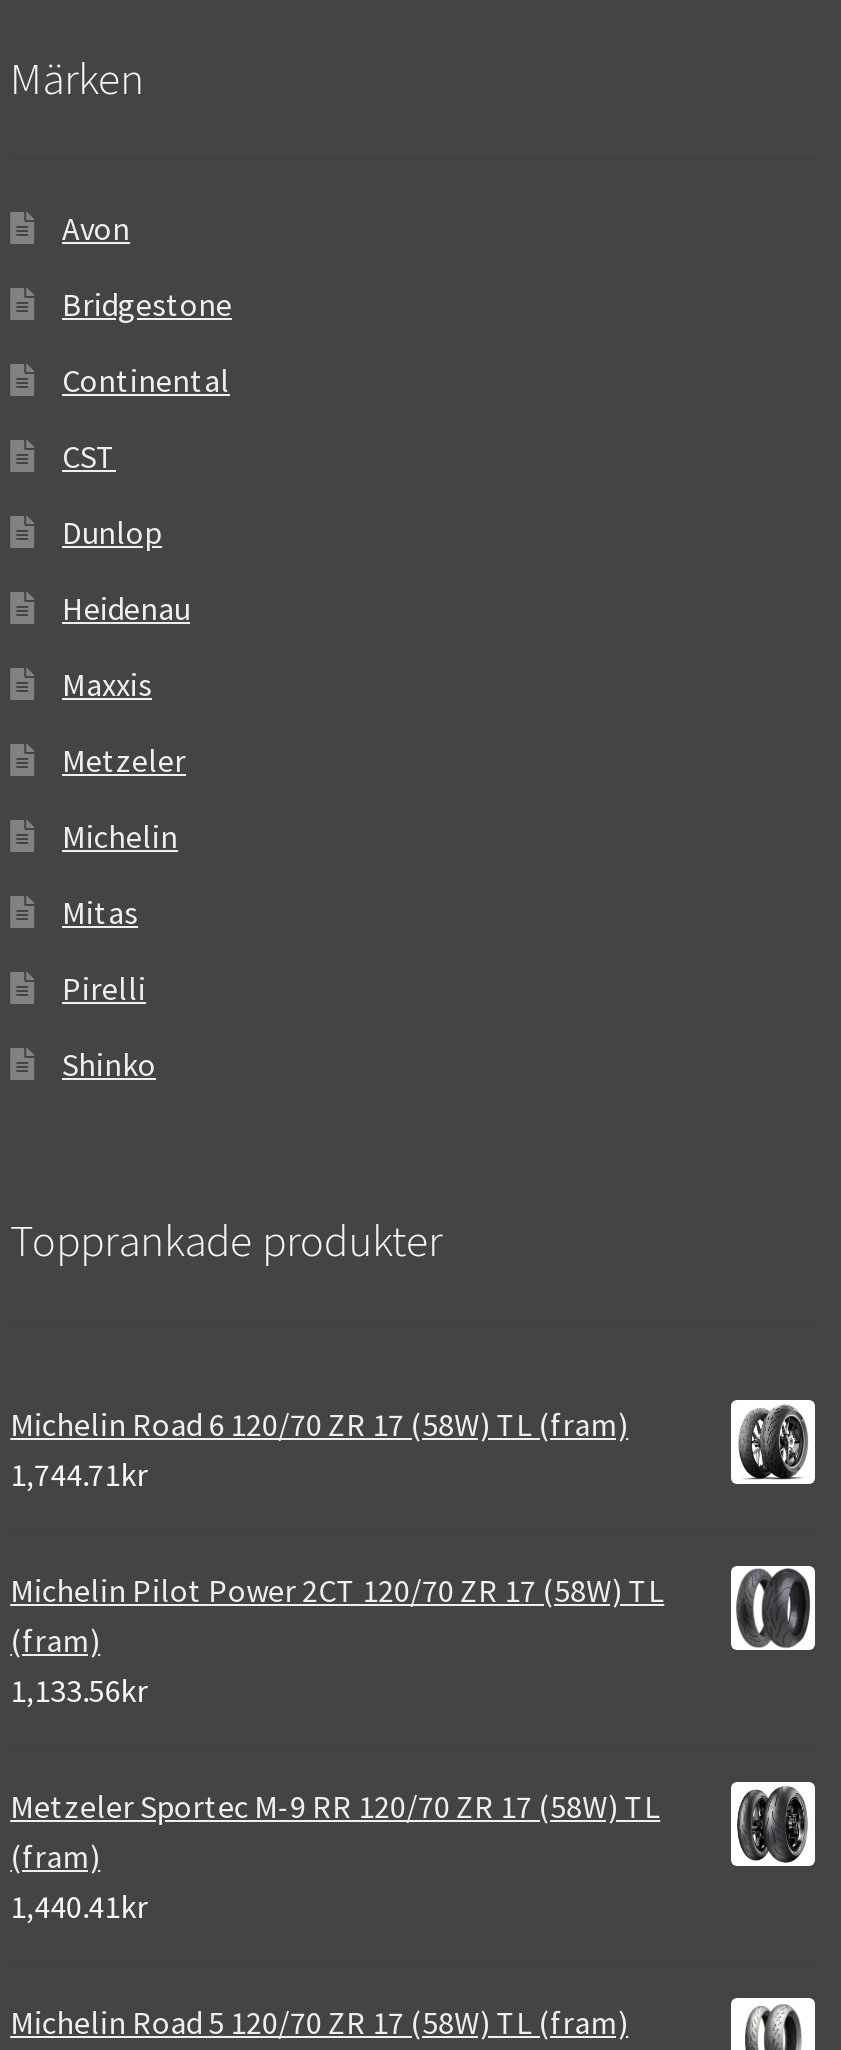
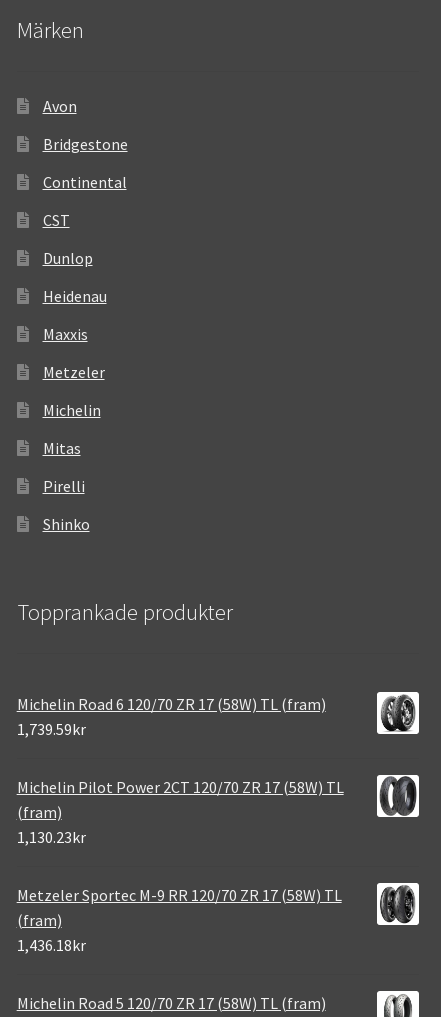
[10,1454,148,1494] 1,744.71kr -> [17,719,86,739] 1,739.59kr
[10,1670,148,1710] 1,133.56kr -> [17,827,86,847] 1,130.23kr
[10,1886,148,1926] 1,440.41kr -> [17,935,86,955] 1,436.18kr

